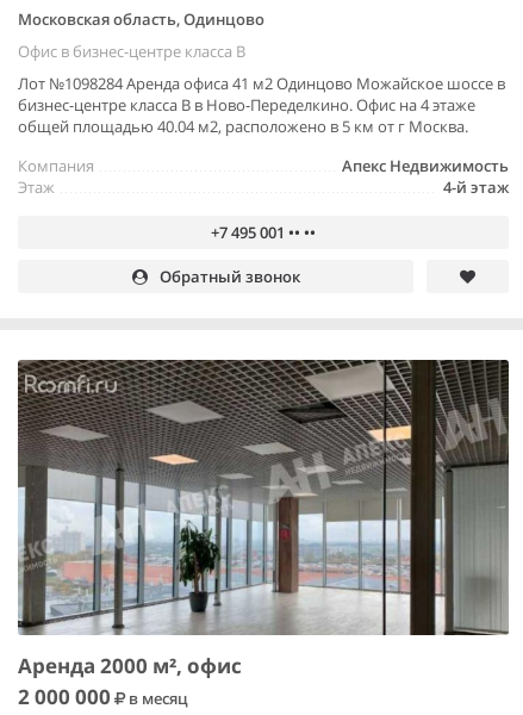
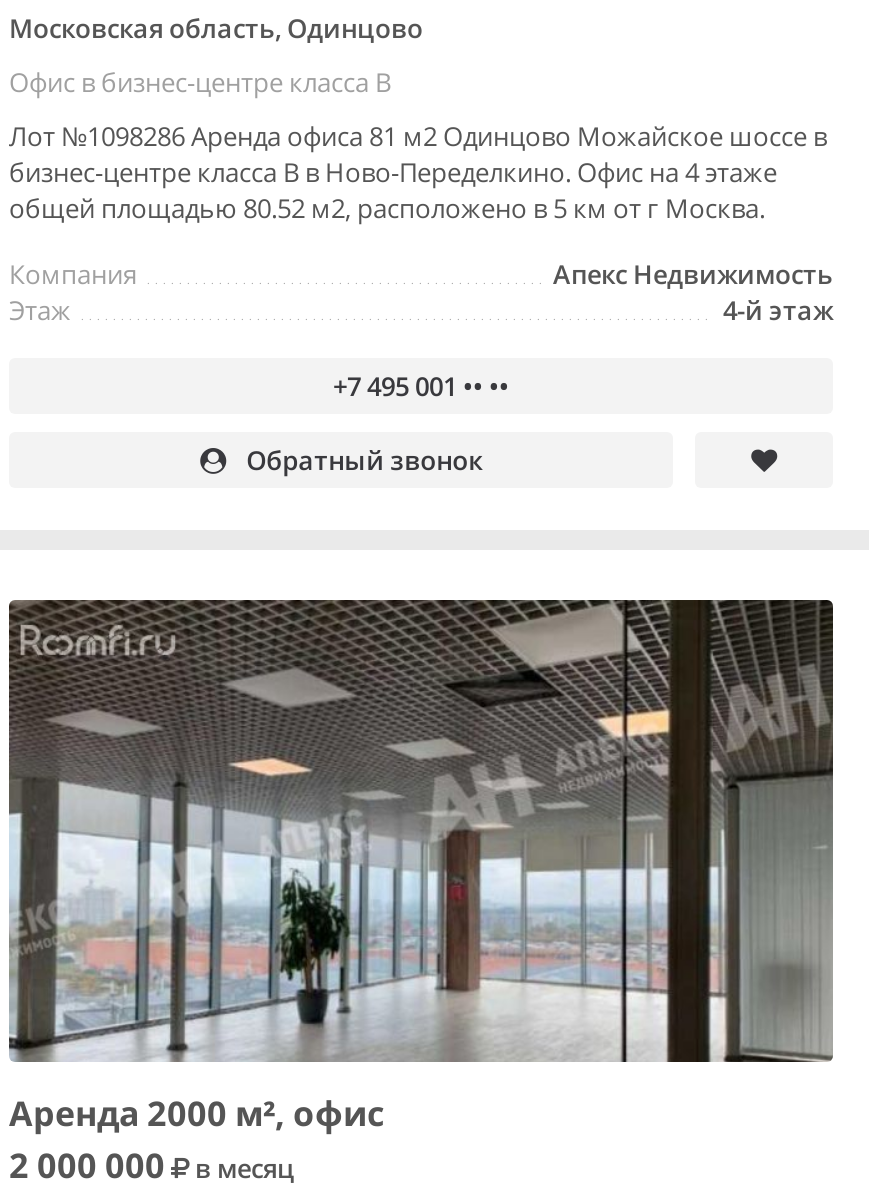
[18,73,505,95] Лот №1098284 Аренда офиса 41 м2 Одинцово Можайское шоссе в -> [9,119,827,155] Лот №1098286 Аренда офиса 81 м2 Одинцово Можайское шоссе в
[18,116,468,138] общей площадью 40.04 м2, расположено в 5 км от г Москва. -> [9,191,765,227] общей площадью 80.52 м2, расположено в 5 км от г Москва.

